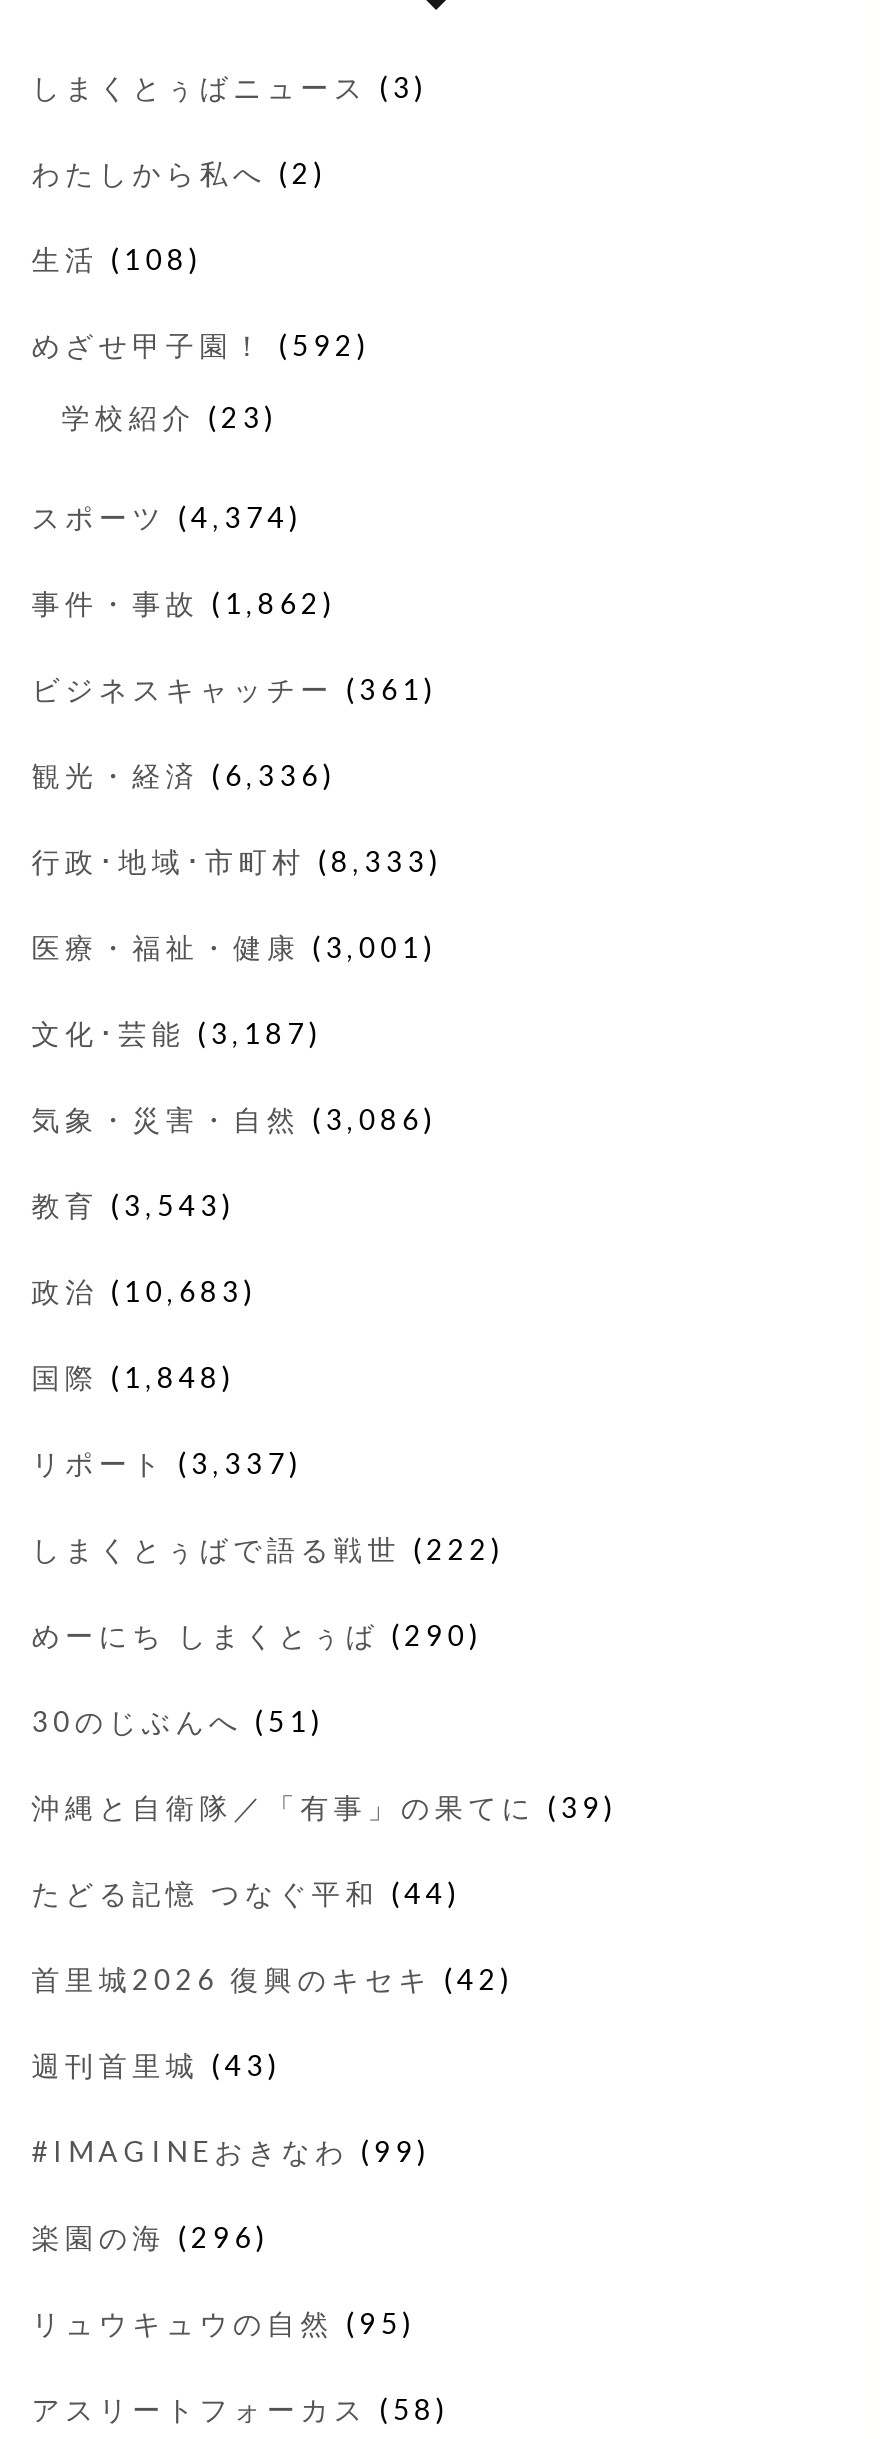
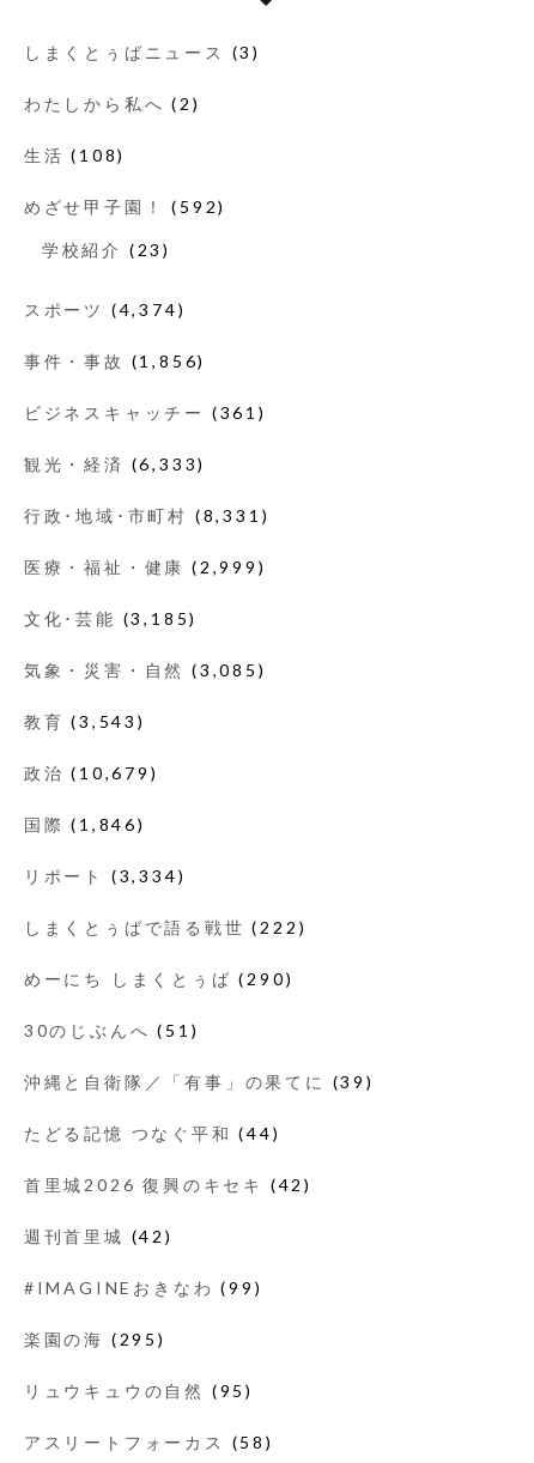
[31,586,336,620] 事件・事故(1,862) -> [24,351,206,371] 事件・事故(1,856)
[31,758,336,792] 観光・経済(6,336) -> [24,454,206,474] 観光・経済(6,333)
[31,844,443,878] 行政･地域･市町村(8,333) -> [24,505,270,525] 行政･地域･市町村(8,331)
[31,930,437,964] 医療・福祉・健康(3,001) -> [24,557,266,577] 医療・福祉・健康(2,999)
[31,1016,322,1050] 文化･芸能(3,187) -> [24,608,198,628] 文化･芸能(3,185)
[31,1102,437,1136] 気象・災害・自然(3,086) -> [24,660,266,680] 気象・災害・自然(3,085)
[31,1274,257,1308] 政治(10,683) -> [24,763,159,783] 政治(10,679)
[31,1360,235,1394] 国際(1,848) -> [24,814,146,834] 国際(1,846)
[31,1446,303,1480] リポート(3,337) -> [24,865,186,886] リポート(3,334)
[31,2048,281,2082] 週刊首里城(43) -> [24,1226,173,1246] 週刊首里城(42)
[31,2220,269,2254] 楽園の海(296) -> [24,1329,166,1349] 楽園の海(295)

